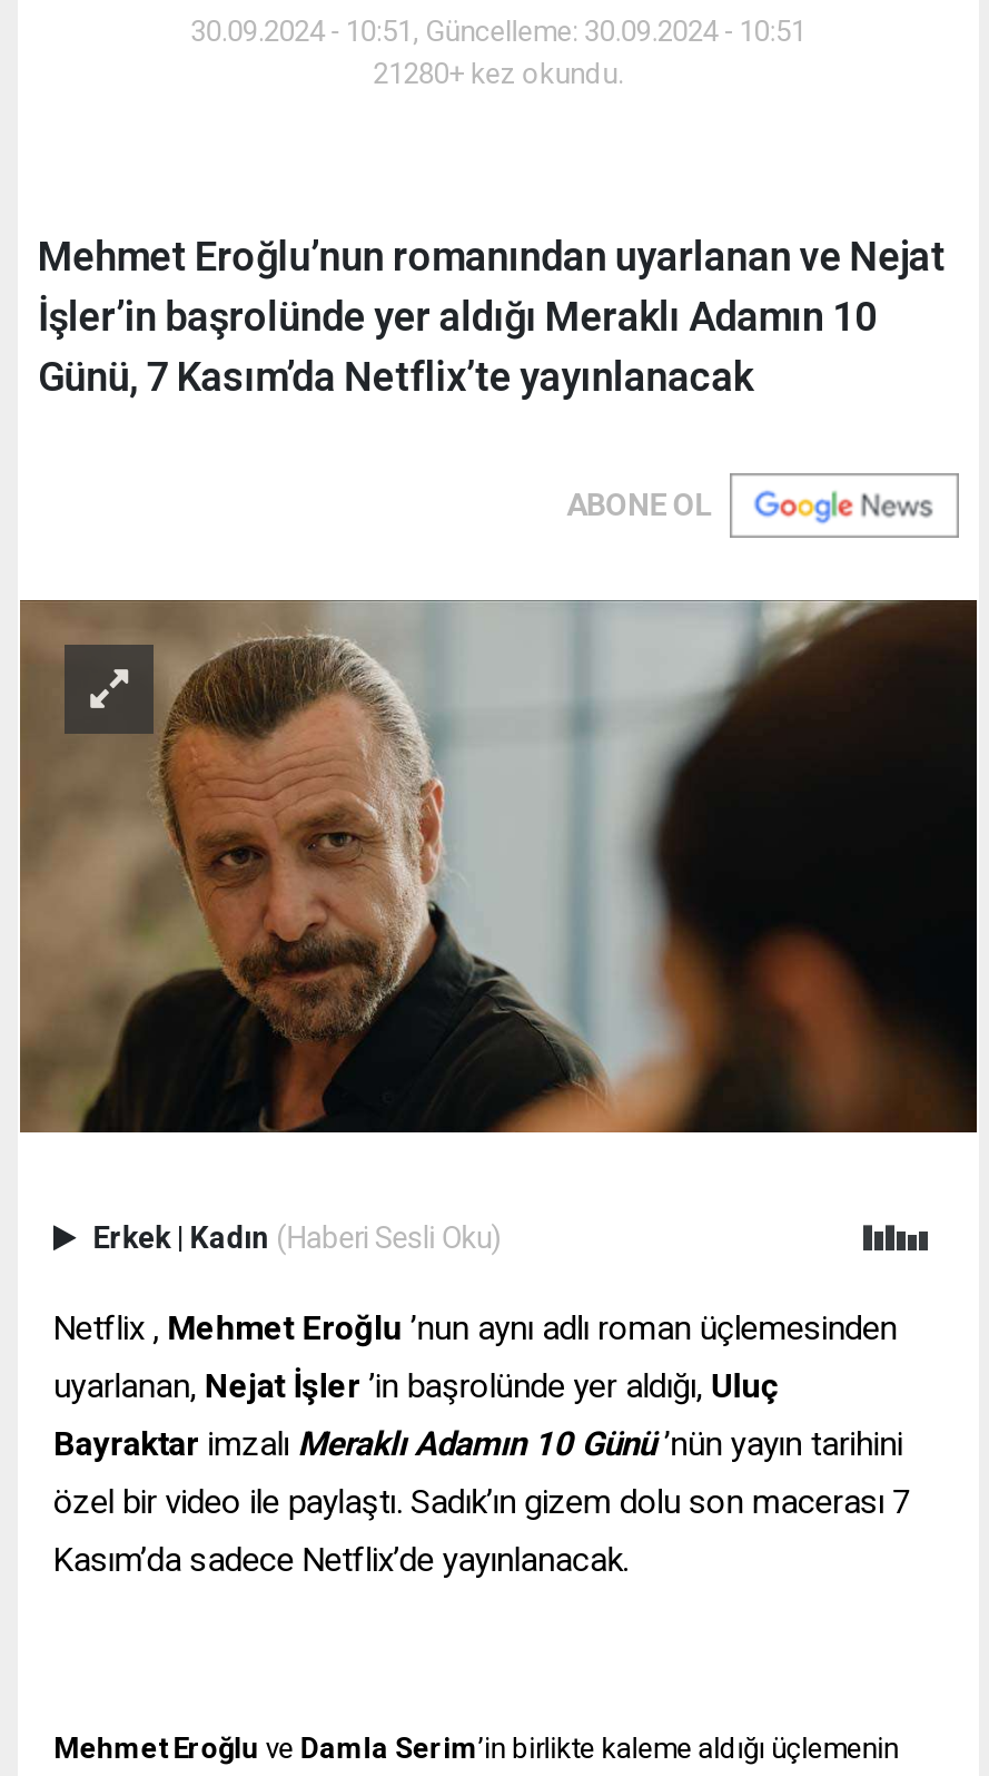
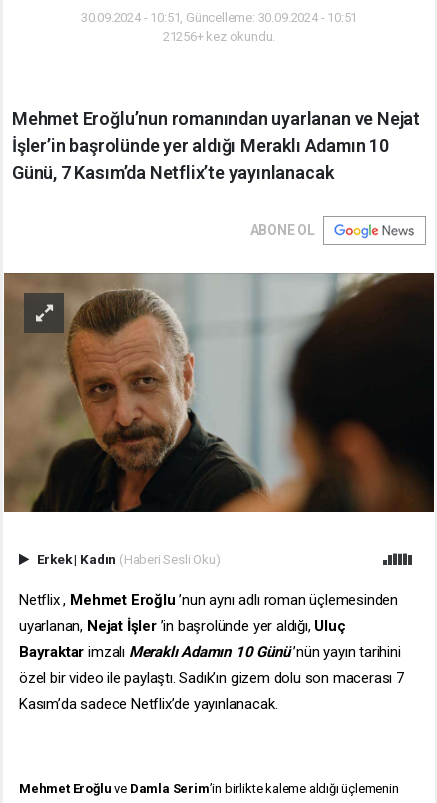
[373,56,624,90] 21280+ kez okundu. -> [163,29,275,44] 21256+ kez okundu.

